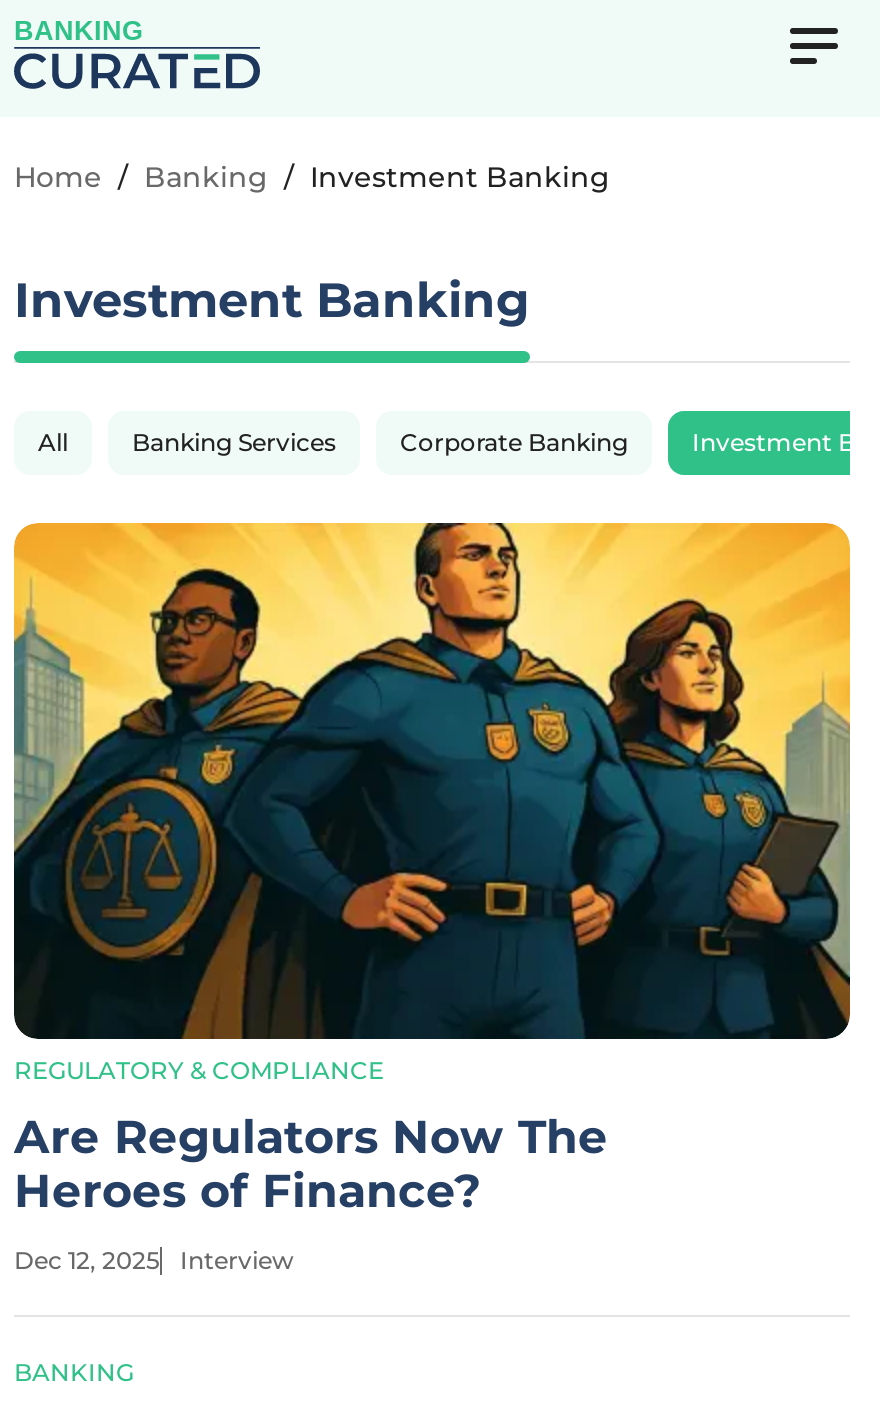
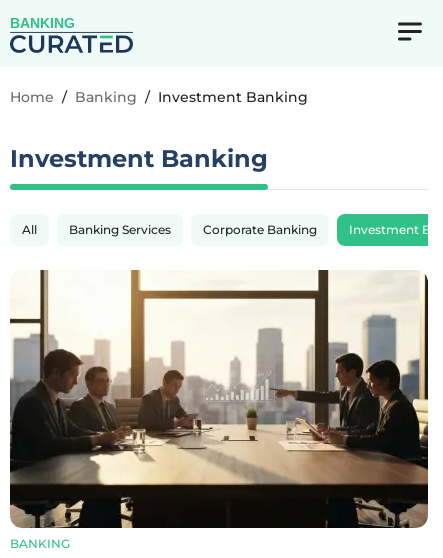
[12,521,852,1041] [image] -> [9,269,429,529] [image]
[14,1055,608,1275] REGULATORY & COMPLIANCE | Are Regulators Now The | Heroes of Finance? | Dec 12, 2025 | Interview -> none

